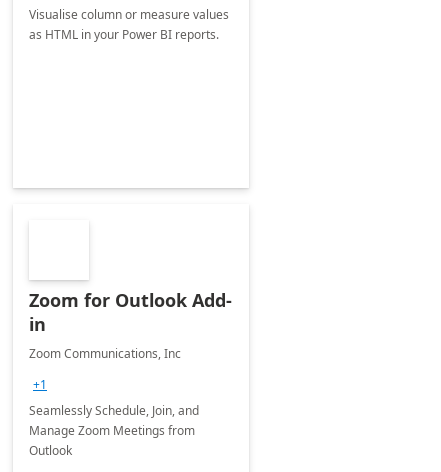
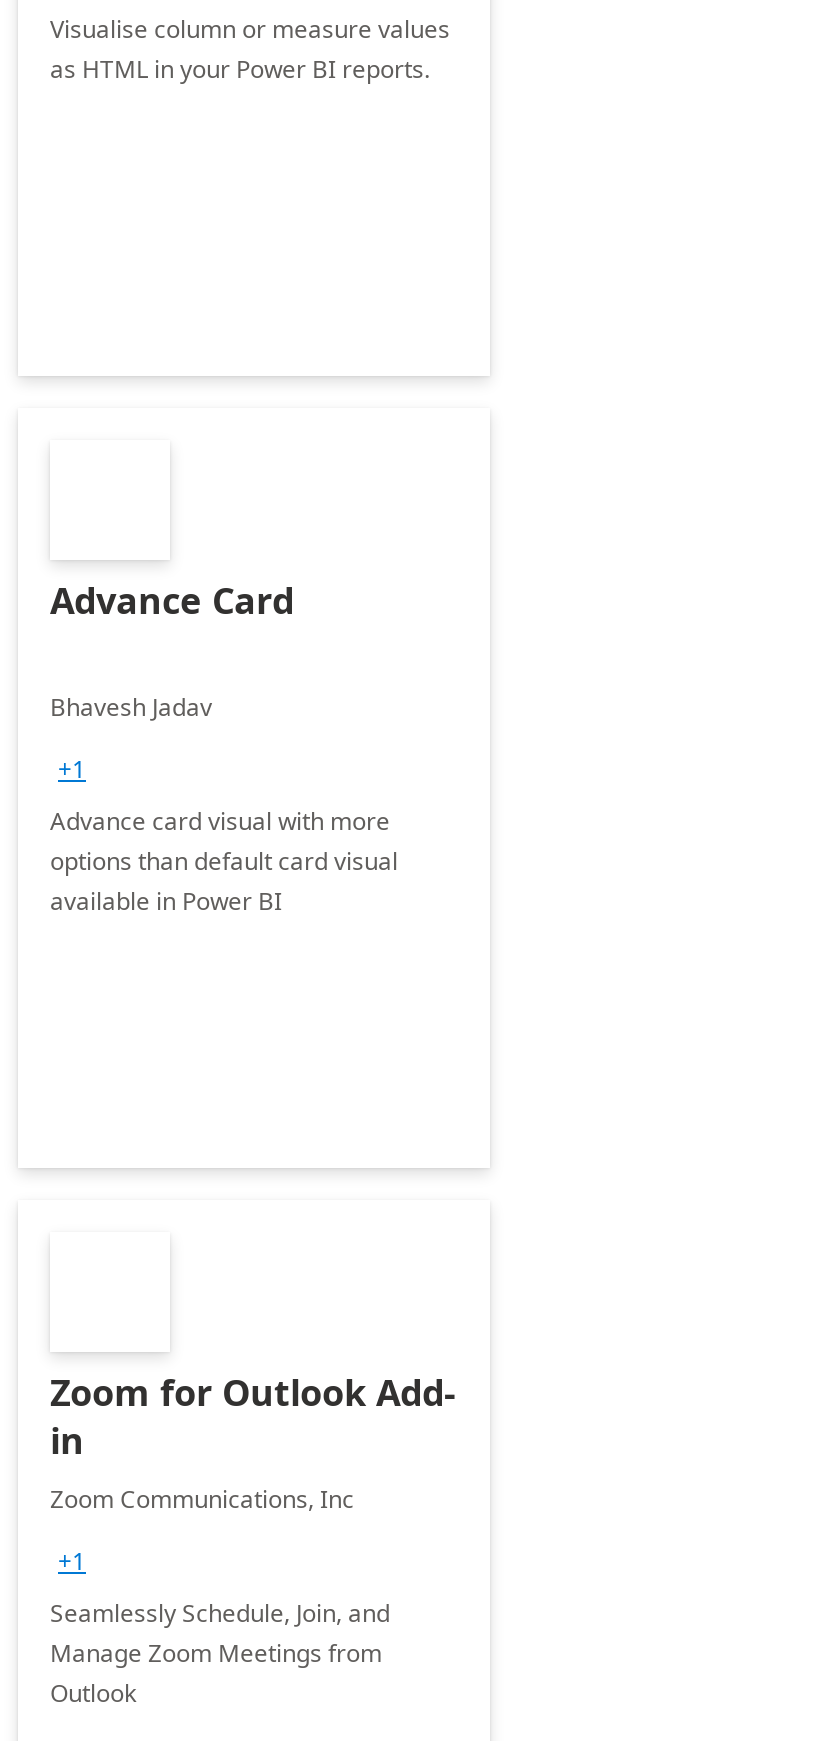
none -> [50,576,398,918] Advance Card | Bhavesh Jadav | +1 | Advance card visual with more | options than default card visual | available in Power BI

